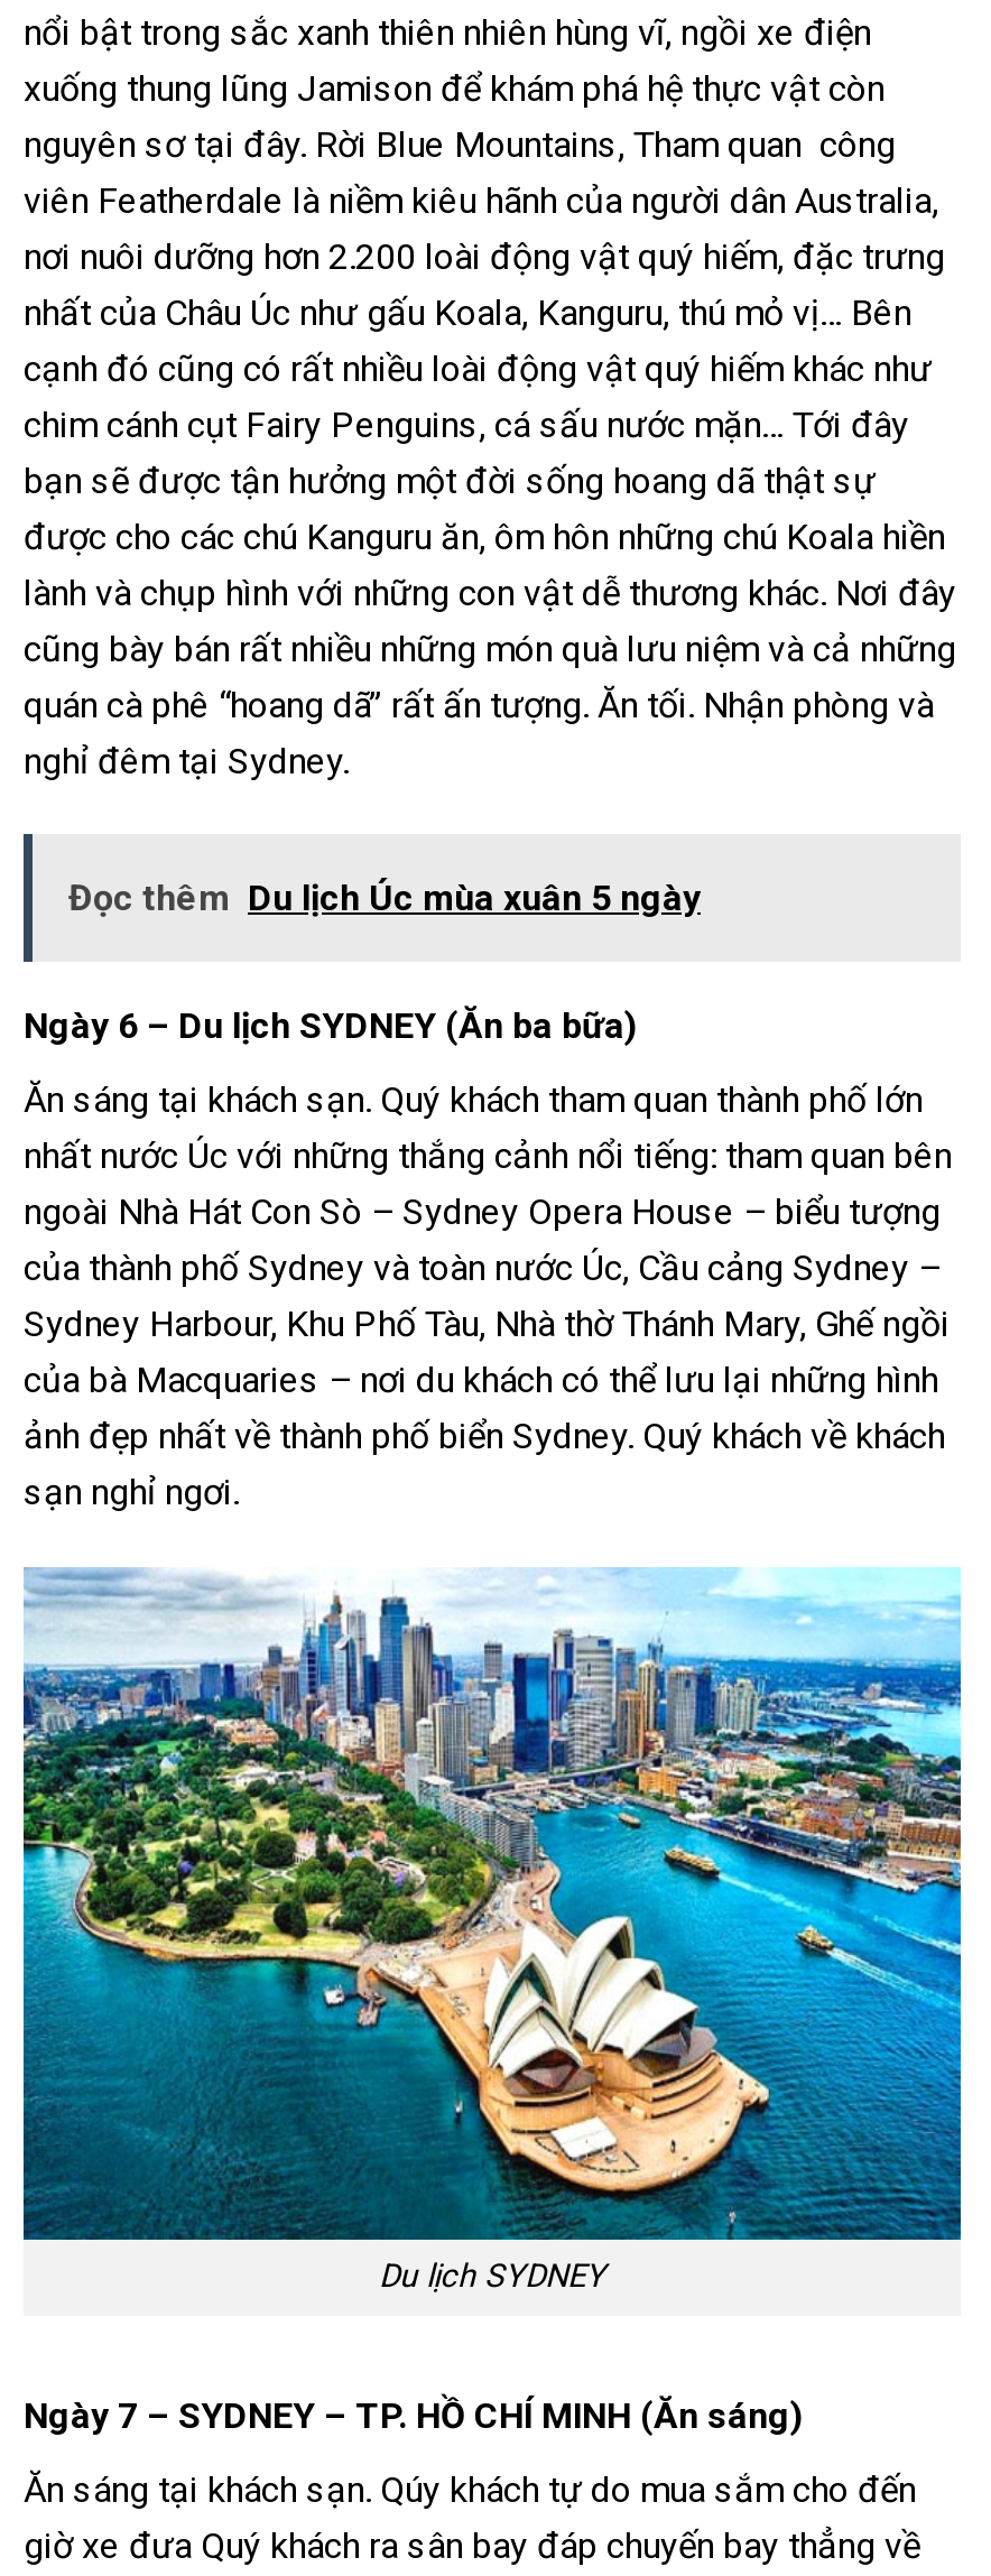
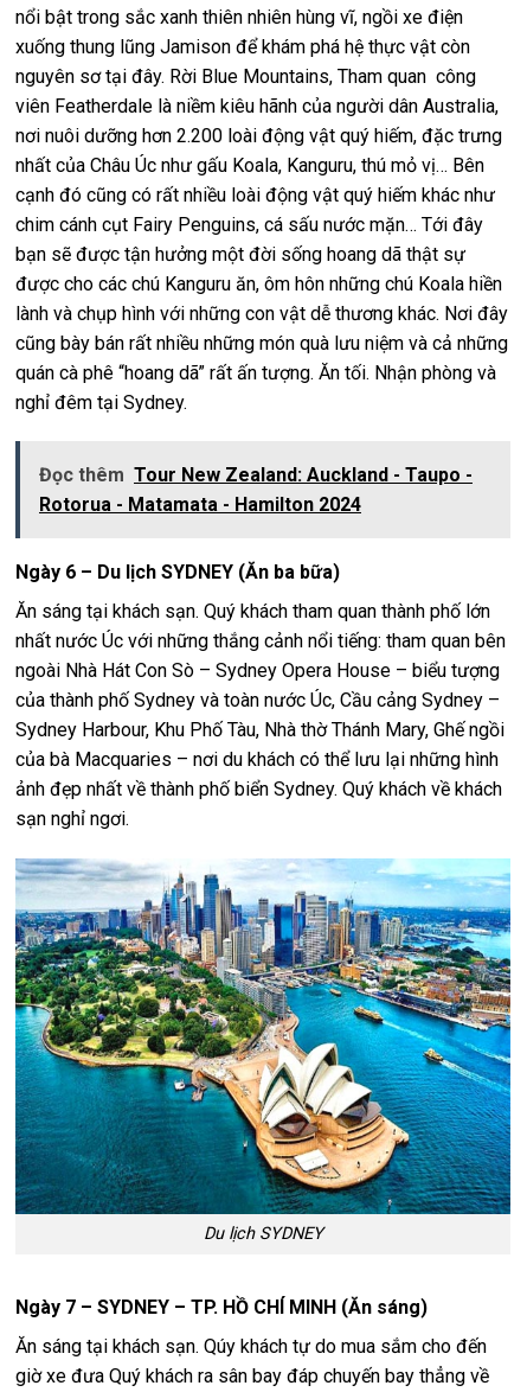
[68,877,701,920] Đọc thêm Du lịch Úc mùa xuân 5 ngày -> [39,464,473,516] Đọc thêm Tour New Zealand: Auckland - Taupo - | Rotorua - Matamata - Hamilton 2024

